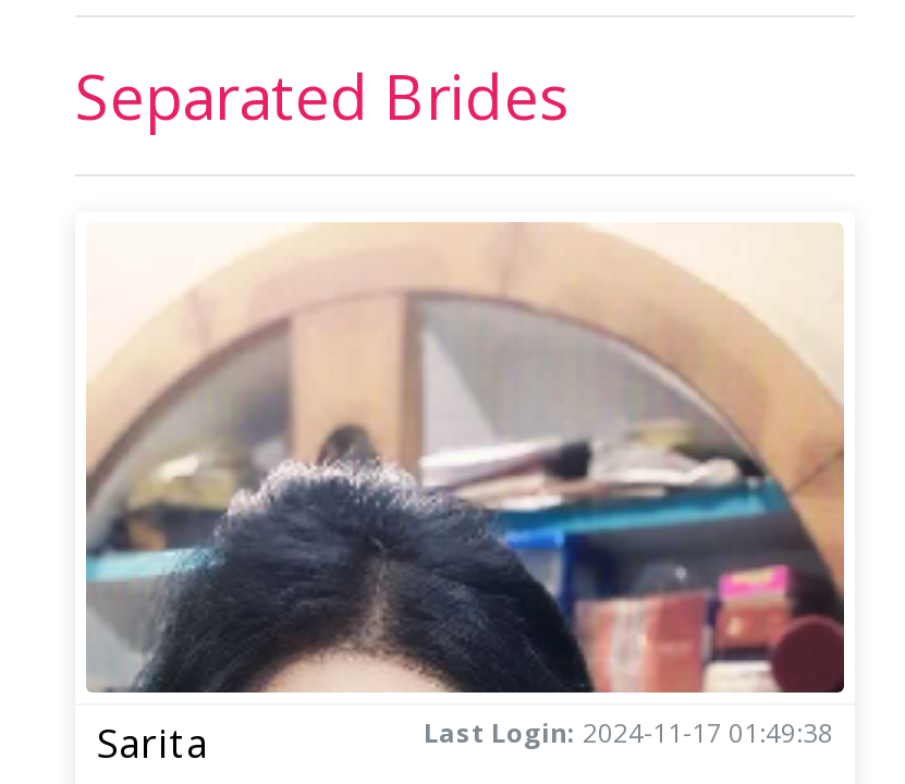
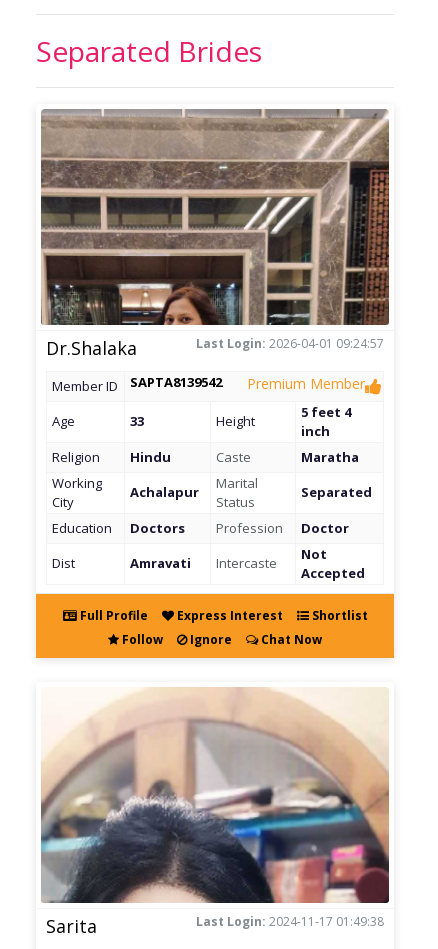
none -> [35,483,395,660] [image] | Separated | Education | Doctors | Profession | Doctor | Dist | Amravati | Intercaste | Not | Accepted | Full Profile | Express Interest | Shortlist | Follow | Ignore | Chat Now
none -> [40,108,390,511] [image] | Dr.Shalaka | Last Login: 2026-04-01 09:24:57 | Member ID | SAPTA8139542 | Premium Member | Age | 33 | Height | 5 feet 4 | inch | Religion | Hindu | Caste | Maratha | Working | City
none -> [130,474,258,511] Achalapur | Marital | Status

